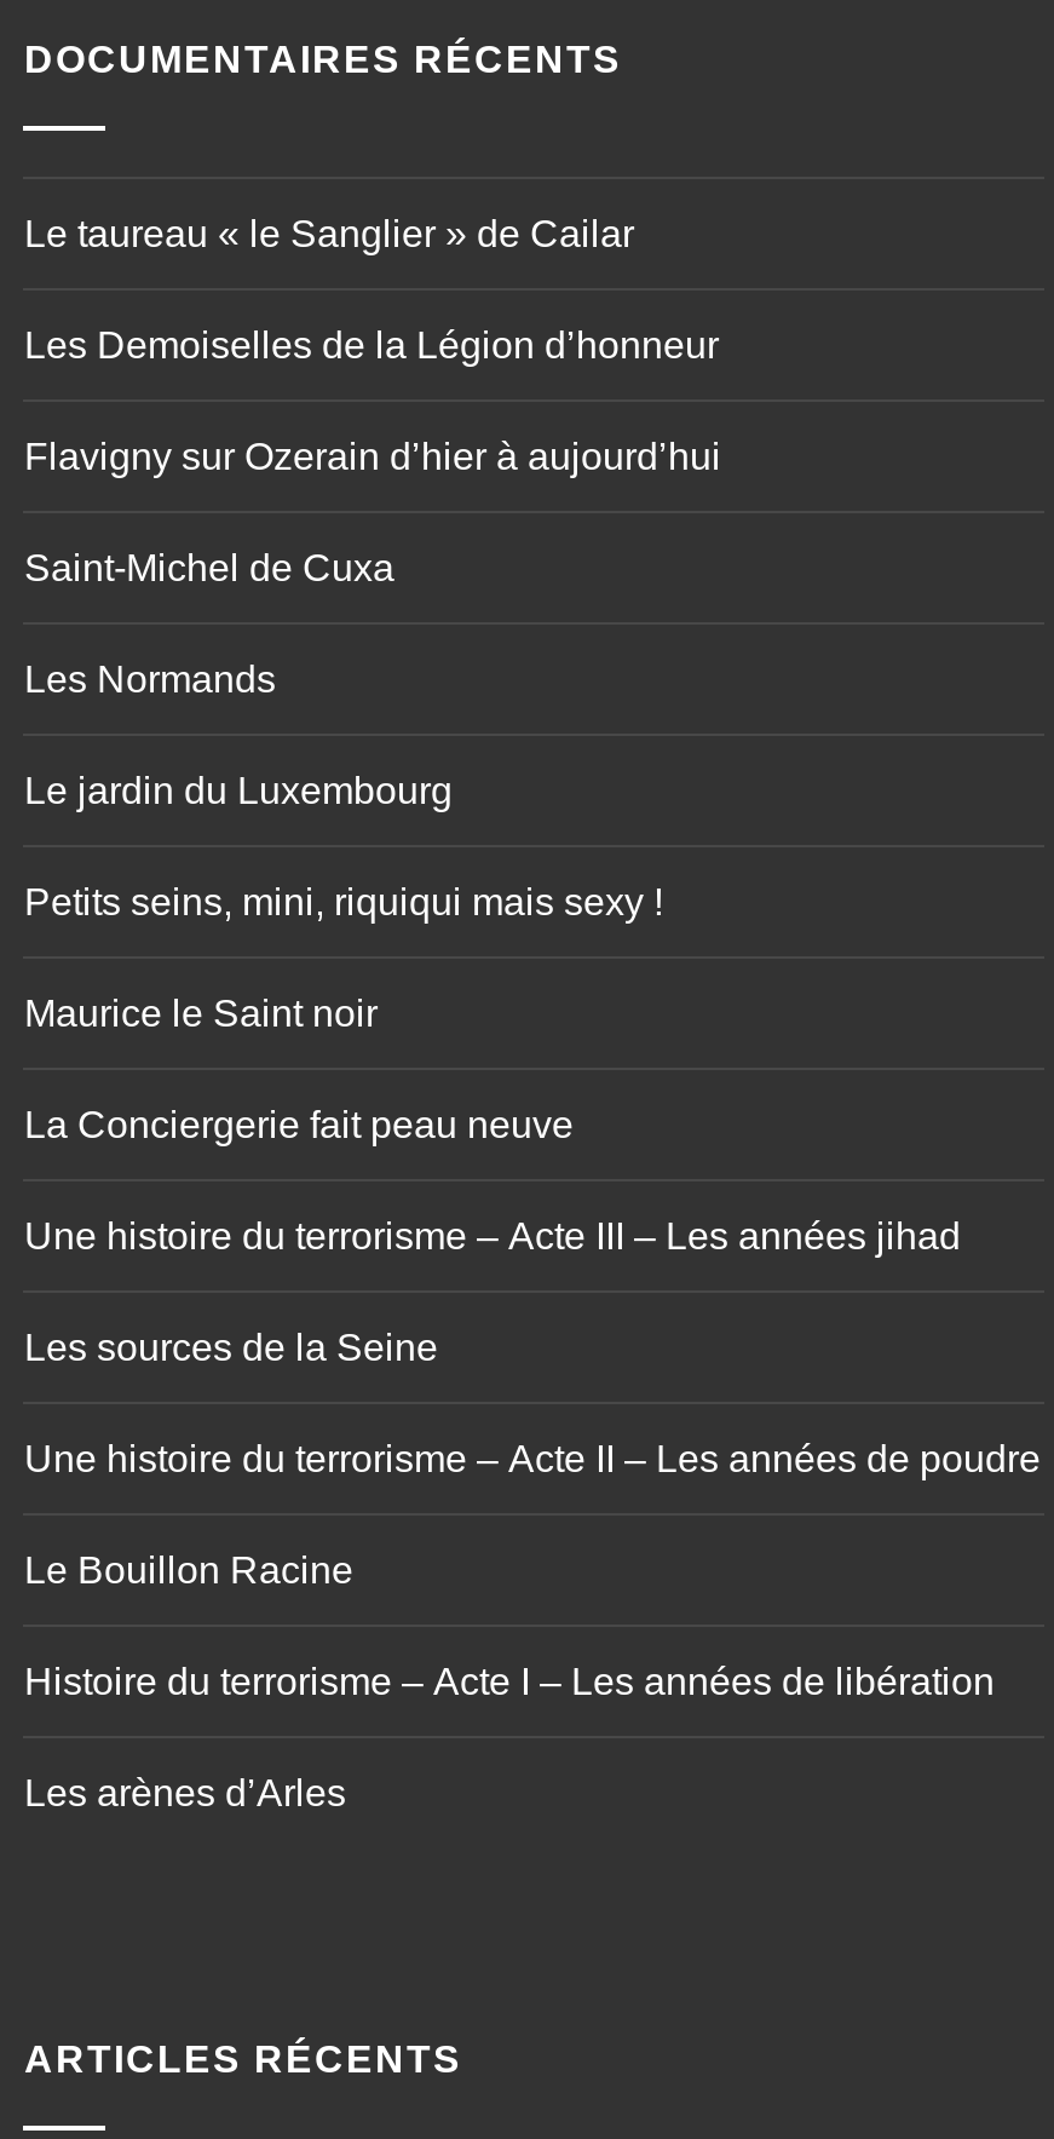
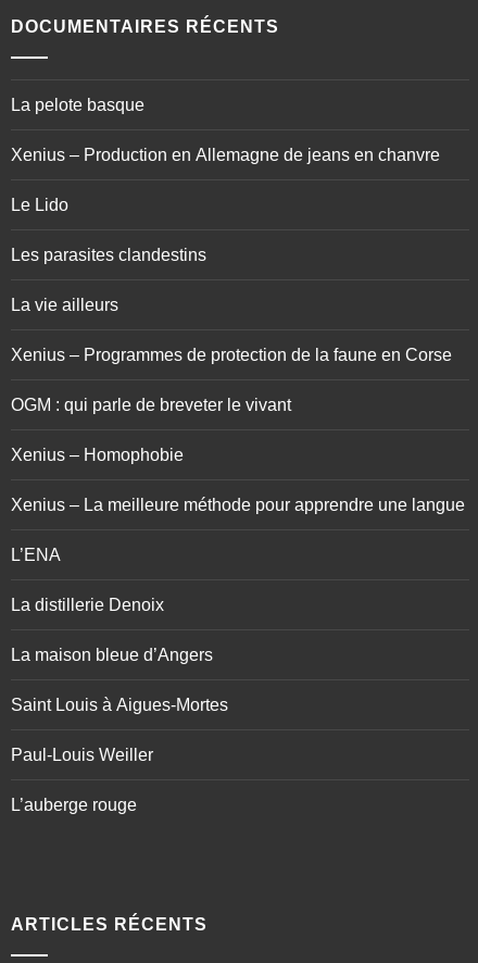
[24,212,634,253] Le taureau « le Sanglier » de Cailar -> [11,95,145,114] La pelote basque
[24,324,719,365] Les Demoiselles de la Légion d’honneur -> [11,145,440,164] Xenius – Production en Allemagne de jeans en chanvre
[24,435,721,476] Flavigny sur Ozerain d’hier à aujourd’hui -> [11,195,69,214] Le Lido
[24,546,394,588] Saint-Michel de Cuxa -> [11,245,207,264] Les parasites clandestins
[24,658,276,699] Les Normands -> [11,295,119,314] La vie ailleurs
[24,769,452,810] Le jardin du Luxembourg -> [11,345,452,364] Xenius – Programmes de protection de la faune en Corse
[24,881,663,922] Petits seins, mini, riquiqui mais sexy ! -> [11,395,292,414] OGM : qui parle de breveter le vivant
[24,992,377,1033] Maurice le Saint noir -> [11,445,184,464] Xenius – Homophobie
[24,1103,573,1144] La Conciergerie fait peau neuve -> [11,495,465,514] Xenius – La meilleure méthode pour apprendre une langue
[24,1215,961,1256] Une histoire du terrorisme – Acte III – Les années jihad -> [11,545,61,564] L’ENA
[24,1326,438,1367] Les sources de la Seine -> [11,595,164,614] La distillerie Denoix
[24,1437,1040,1479] Une histoire du terrorisme – Acte II – Les années de poudre -> [11,645,213,664] La maison bleue d’Angers
[24,1549,353,1590] Le Bouillon Racine -> [11,695,229,714] Saint Louis à Aigues-Mortes
[24,1660,994,1701] Histoire du terrorisme – Acte I – Les années de libération -> [11,745,154,764] Paul-Louis Weiller
[24,1771,346,1813] Les arènes d’Arles -> [11,795,137,814] L’auberge rouge

